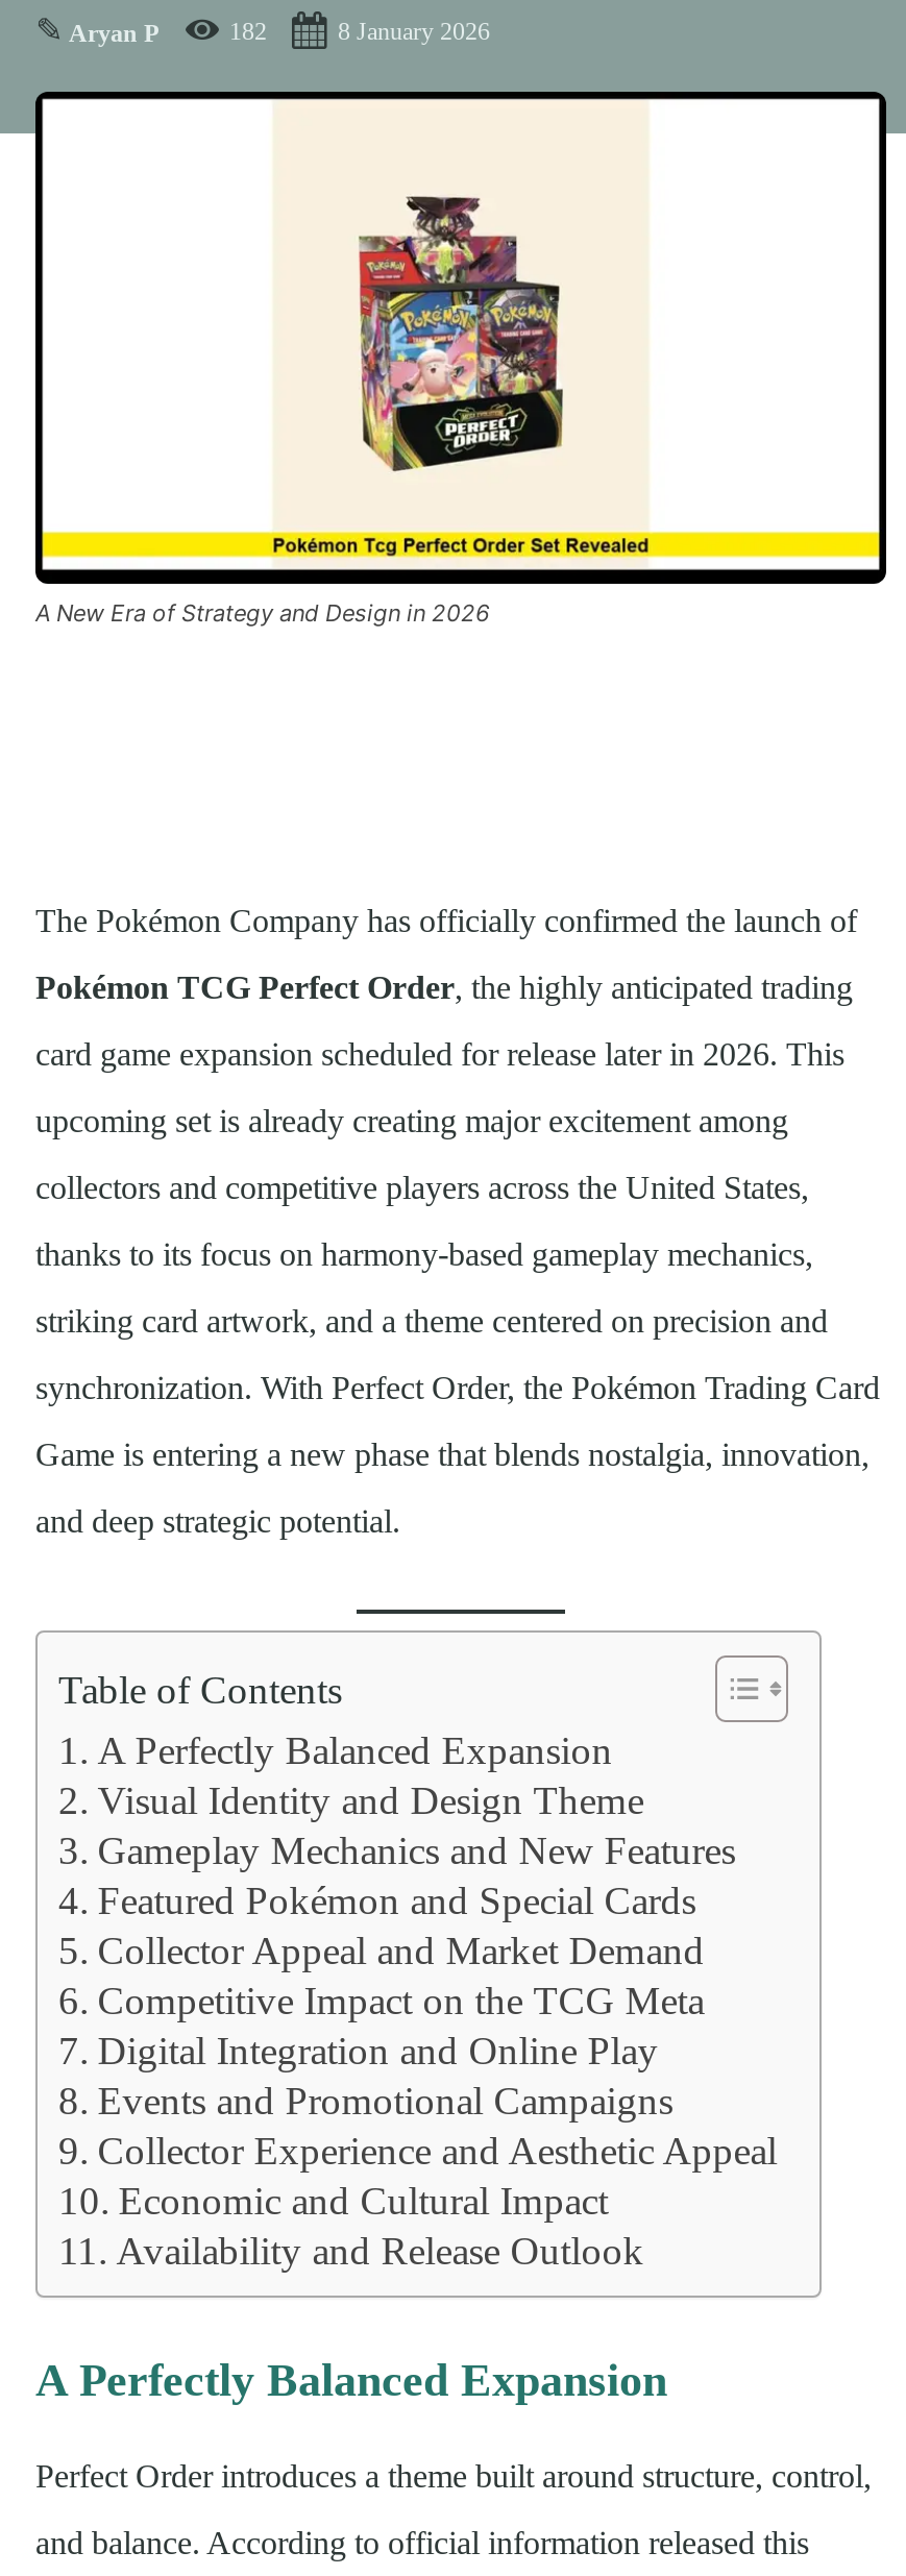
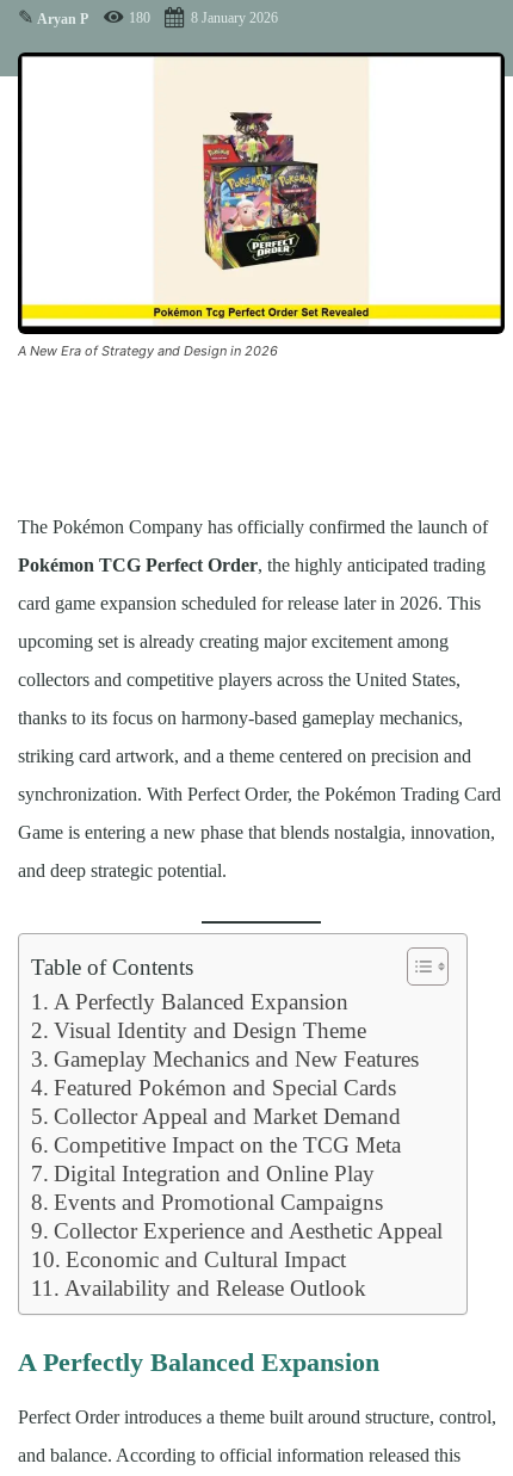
[229,16,267,45] 182 -> [129,9,150,26] 180

